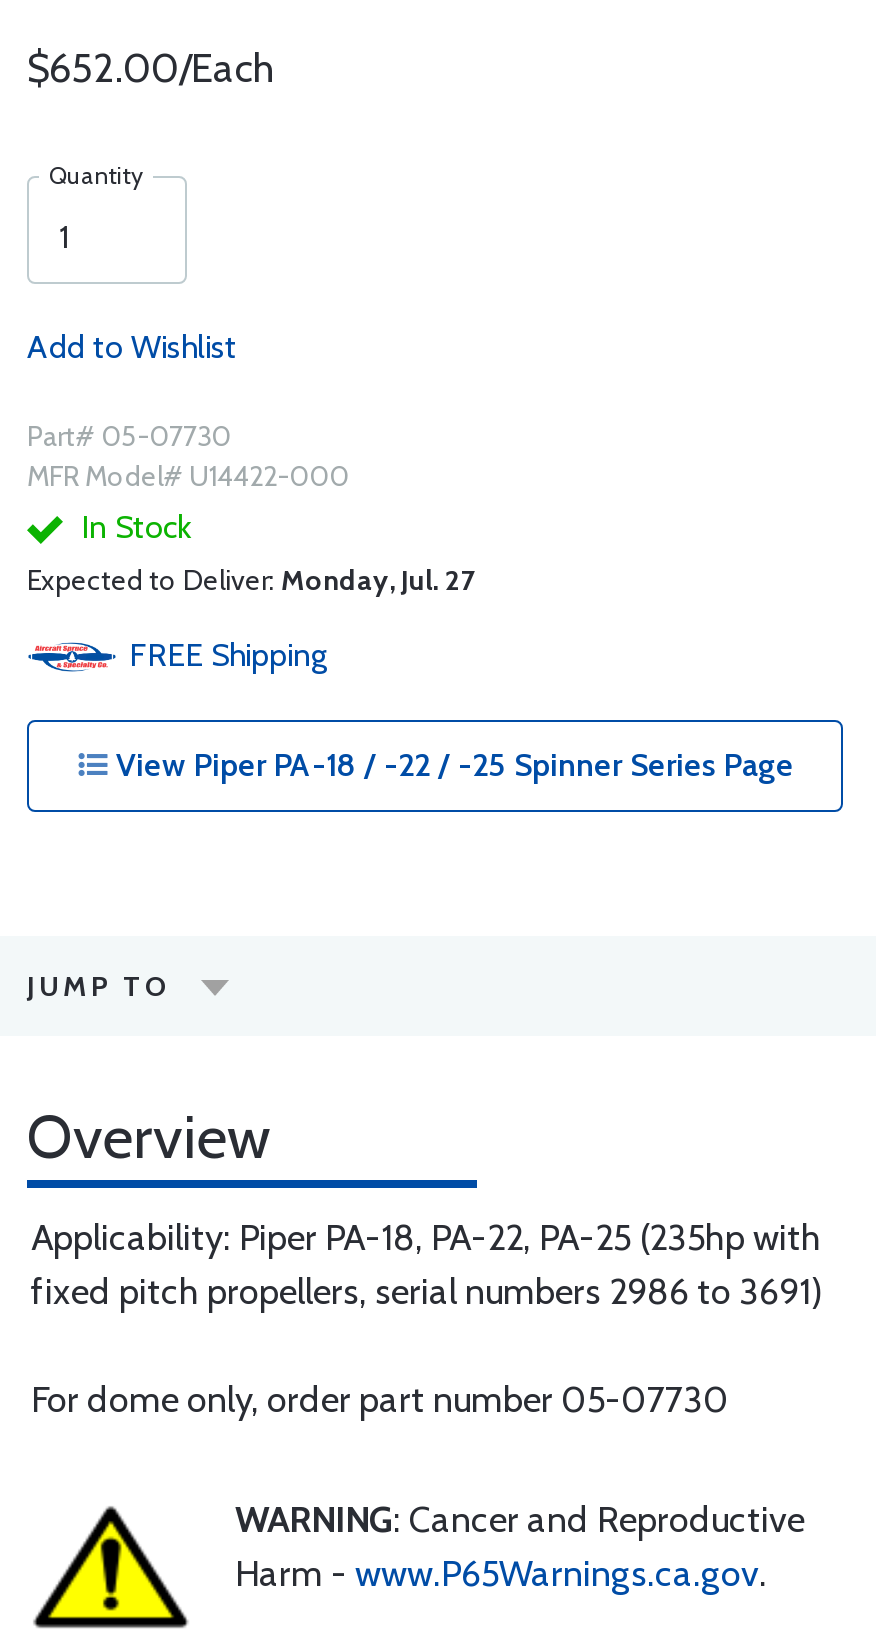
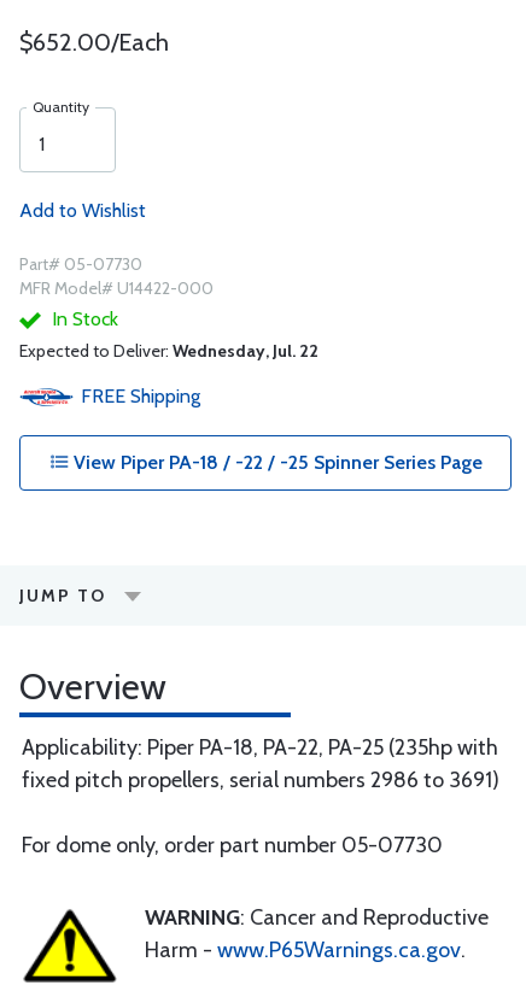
[27,562,475,598] Expected to Deliver: Monday, Jul. 27 -> [19,340,318,362] Expected to Deliver: Wednesday, Jul. 22

